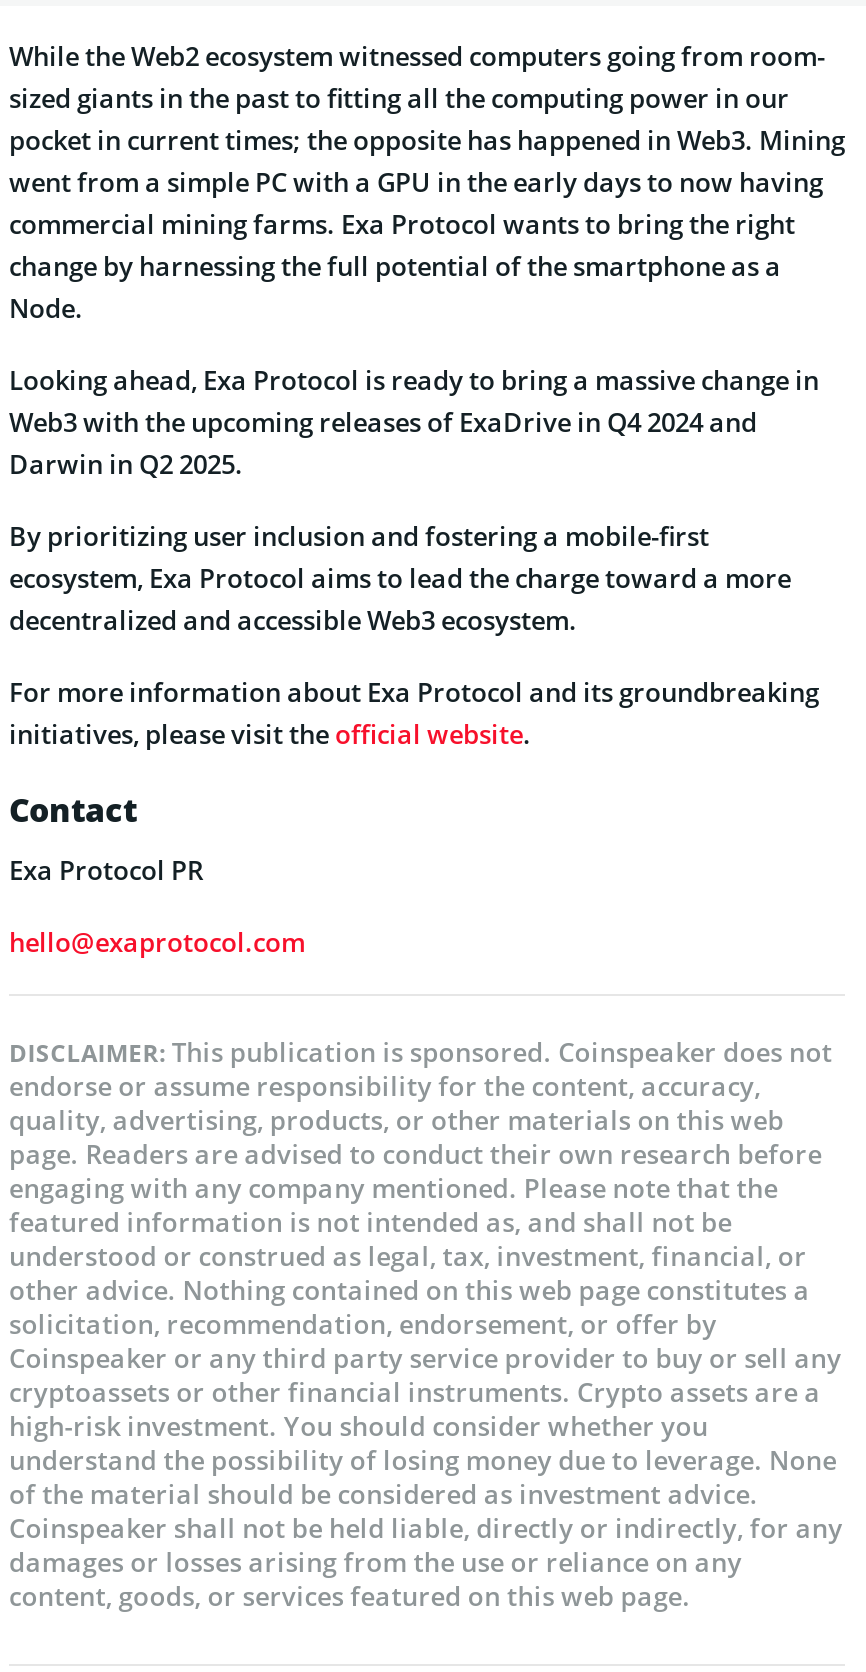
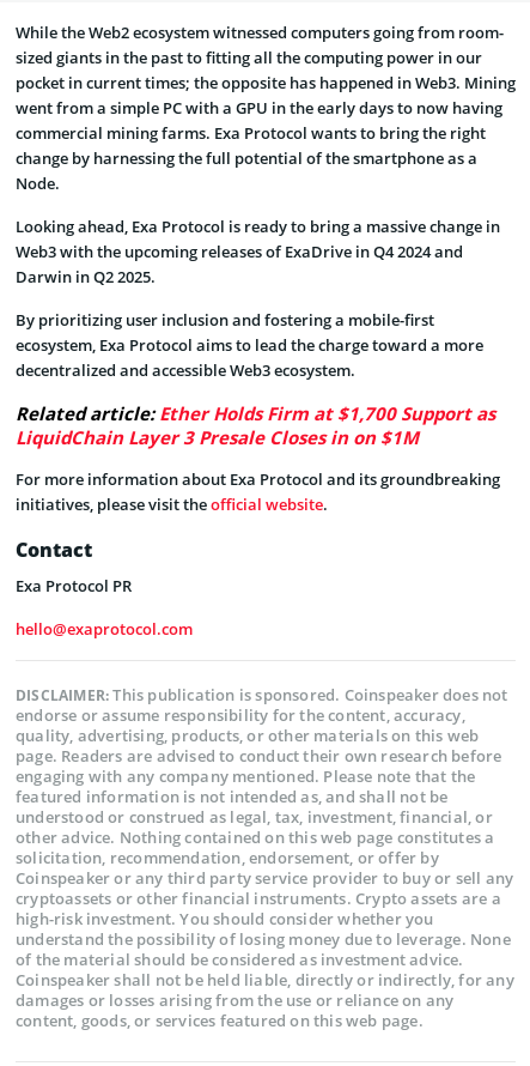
none -> [16,401,495,449] Related article: Ether Holds Firm at $1,700 Support as | LiquidChain Layer 3 Presale Closes in on $1M

